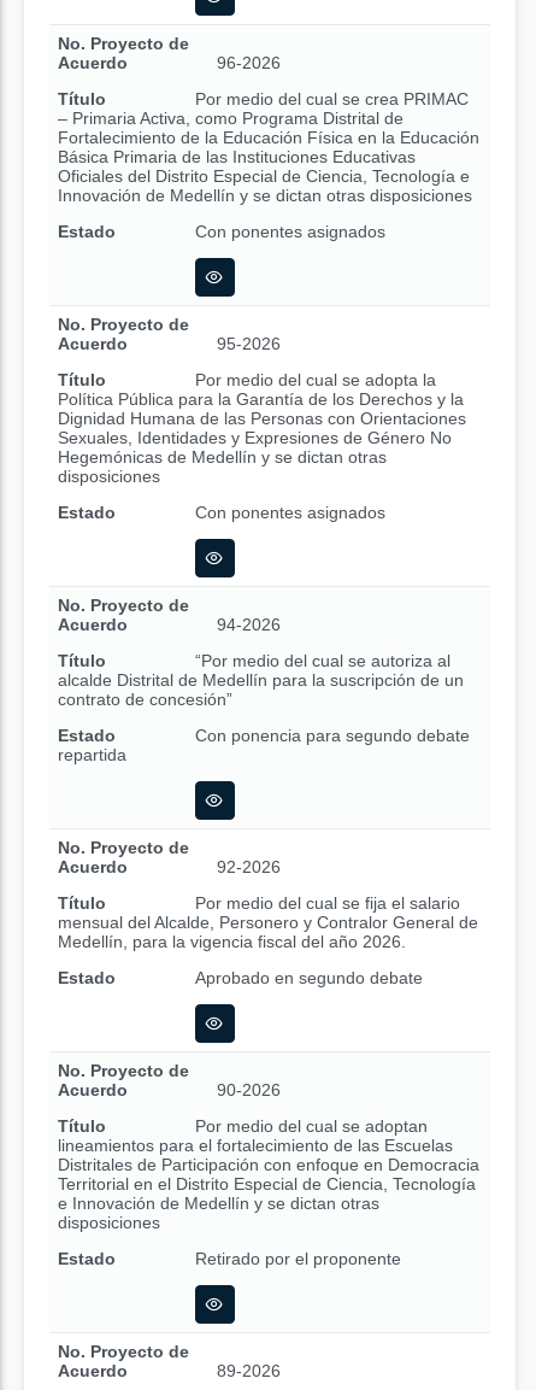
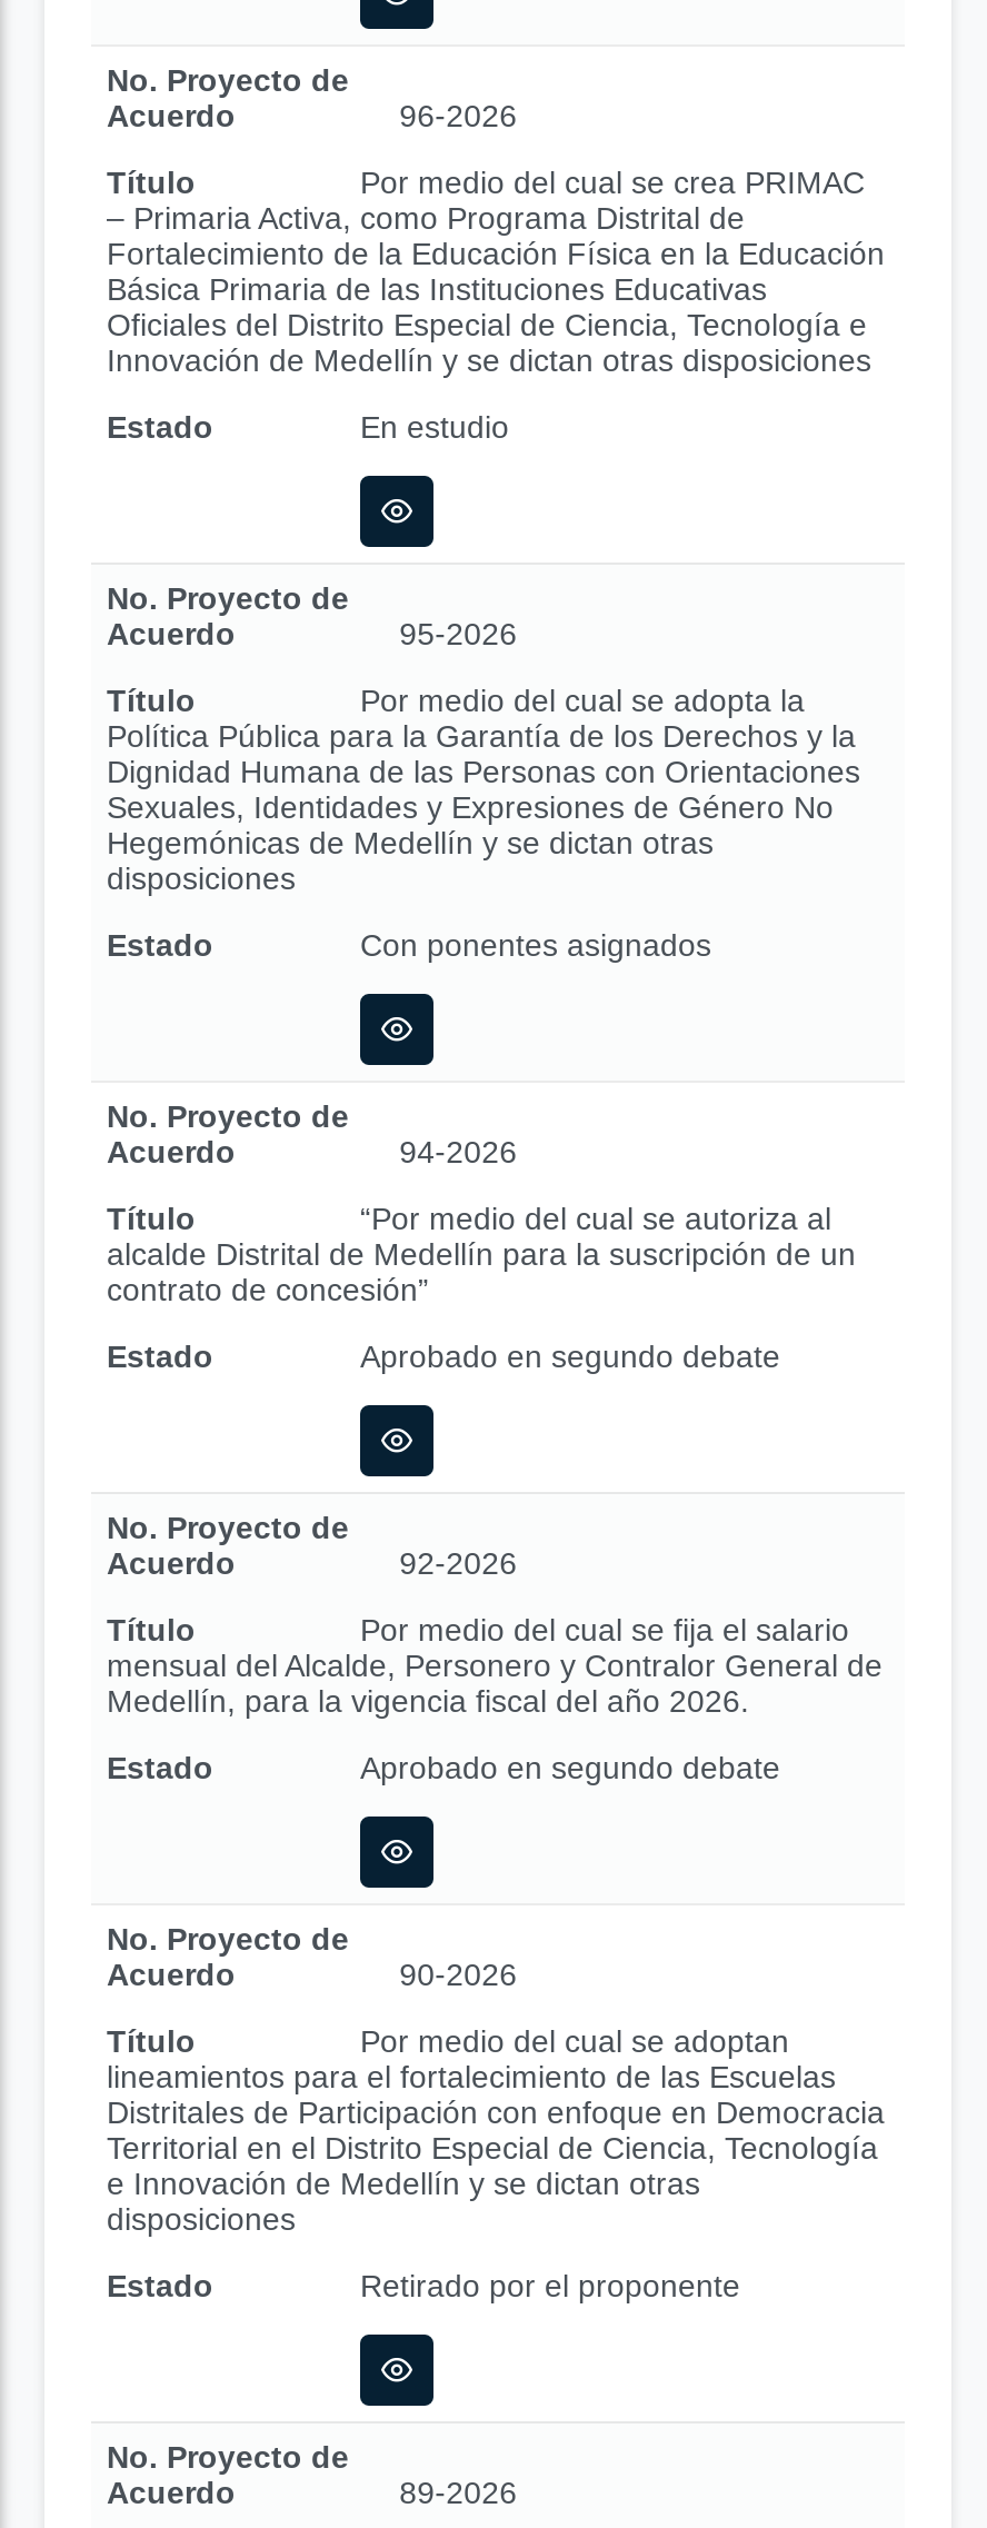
[195,222,385,241] Con ponentes asignados -> [360,409,509,445] En estudio
[58,726,470,764] Con ponencia para segundo debate | repartida -> [360,1338,780,1374] Aprobado en segundo debate

